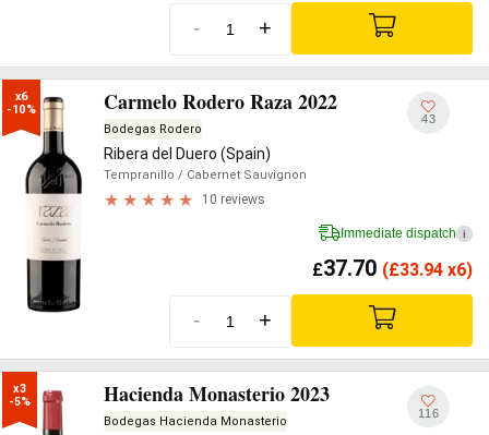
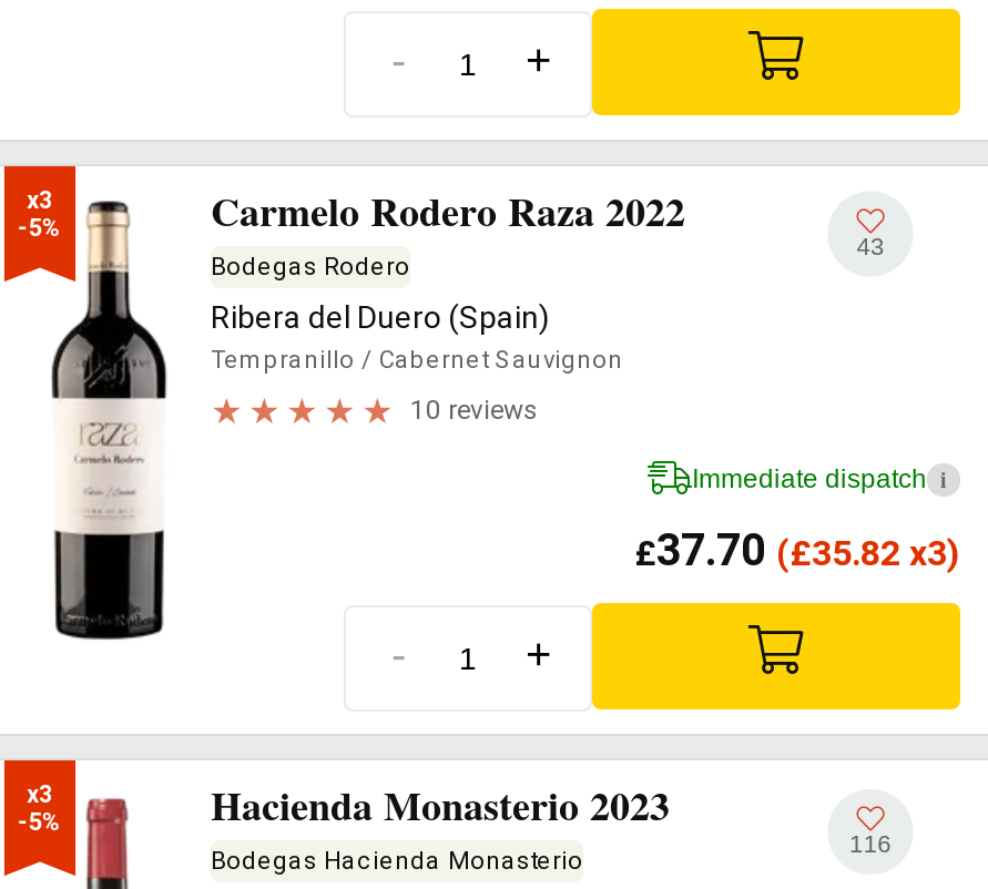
[7,89,35,116] x6 | -10% -> [18,185,62,241] x3 | -5%
[312,255,473,281] £37.70 (£33.94 x6) -> [634,522,960,575] £37.70 (£35.82 x3)

